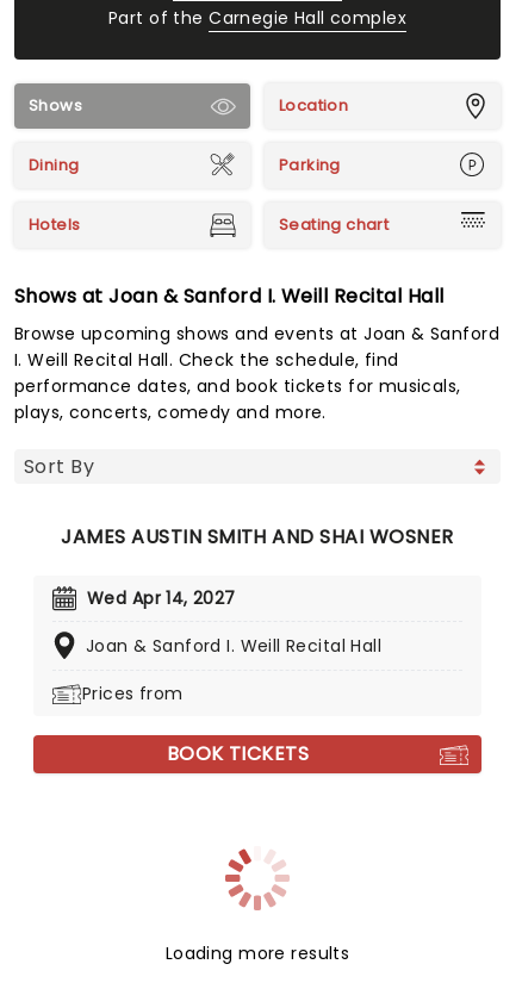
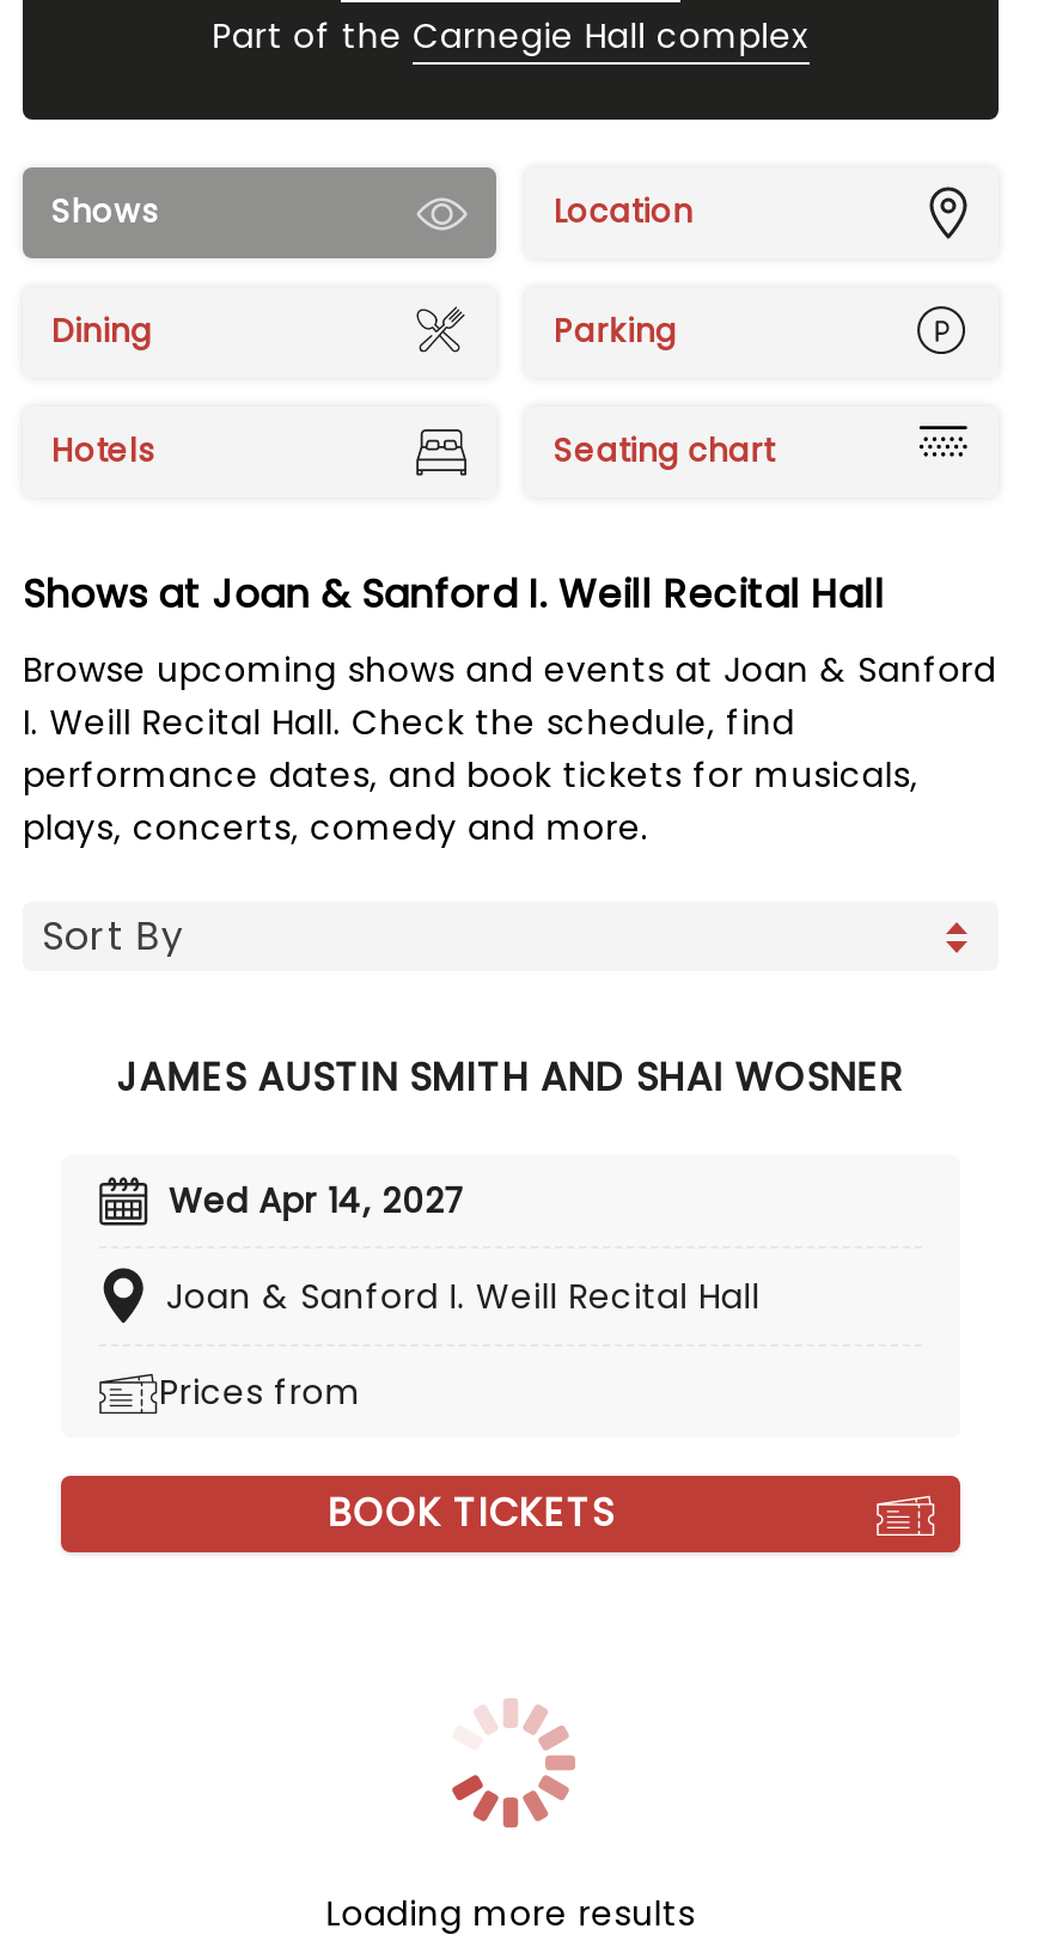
[224,848,287,907] [image] -> [446,1701,573,1825] [image]

